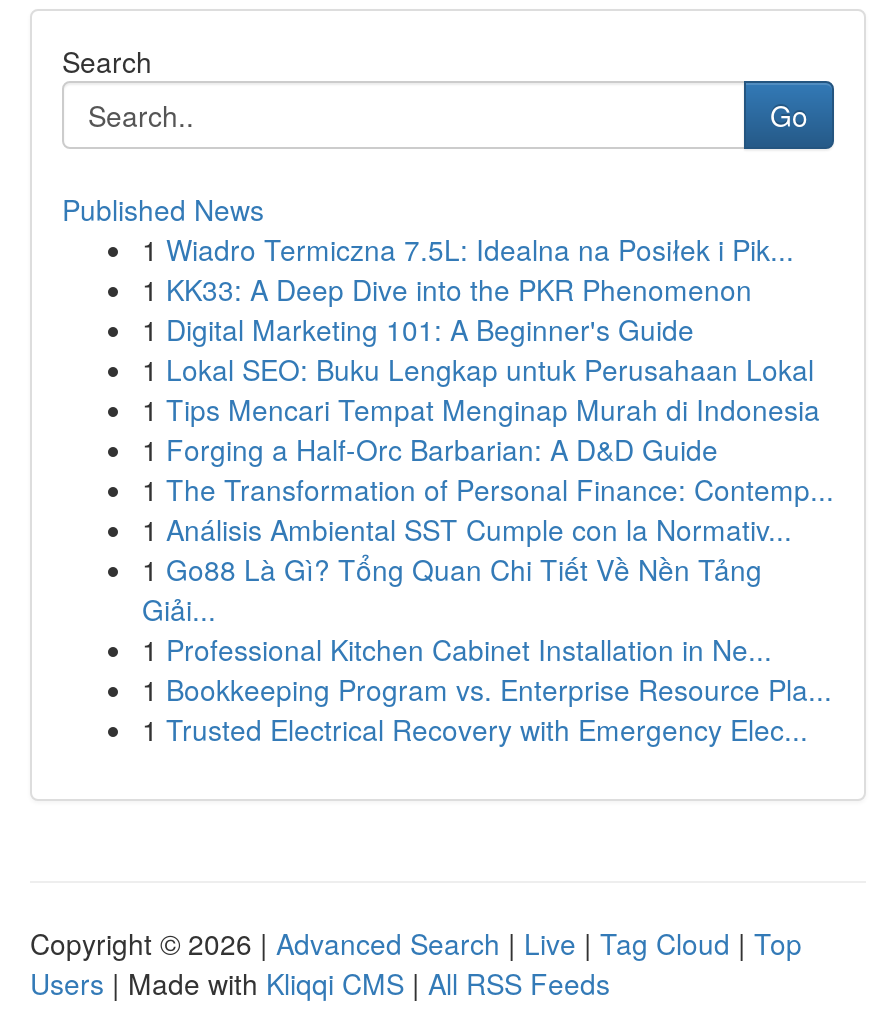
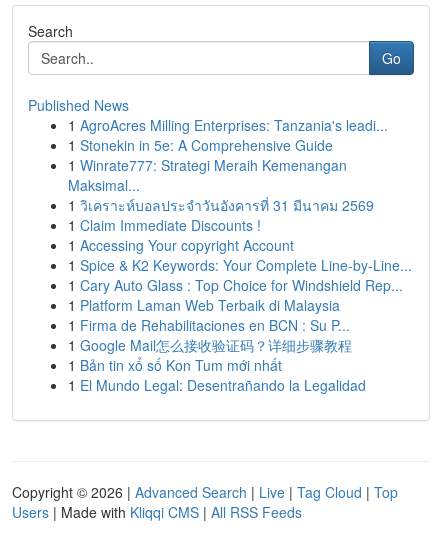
[142,229,834,749] 1 Wiadro Termiczna 7.5L: Idealna na Posiłek i Pik... | 1 KK33: A Deep Dive into the PKR Phenomenon | 1 Digital Marketing 101: A Beginner's Guide | 1 Lokal SEO: Buku Lengkap untuk Perusahaan Lokal | 1 Tips Mencari Tempat Menginap Murah di Indonesia | 1 Forging a Half-Orc Barbarian: A D&D Guide | 1 The Transformation of Personal Finance: Contemp... | 1 Análisis Ambiental SST Cumple con la Normativ... | 1 Go88 Là Gì? Tổng Quan Chi Tiết Về Nền Tảng | Giải... | 1 Professional Kitchen Cabinet Installation in Ne... | 1 Bookkeeping Program vs. Enterprise Resource Pla... | 1 Trusted Electrical Recovery with Emergency Elec... -> [68,115,412,395] 1 AgroAcres Milling Enterprises: Tanzania's leadi... | 1 Stonekin in 5e: A Comprehensive Guide | 1 Winrate777: Strategi Meraih Kemenangan | Maksimal... | 1 วิเคราะห์บอลประจำวันอังคารที่ 31 มีนาคม 2569 | 1 Claim Immediate Discounts ! | 1 Accessing Your copyright Account | 1 Spice & K2 Keywords: Your Complete Line-by-Line... | 1 Cary Auto Glass : Top Choice for Windshield Rep... | 1 Platform Laman Web Terbaik di Malaysia | 1 Firma de Rehabilitaciones en BCN : Su P... | 1 Google Mail怎么接收验证码？详细步骤教程 | 1 Bản tin xổ số Kon Tum mới nhất | 1 El Mundo Legal: Desentrañando la Legalidad

